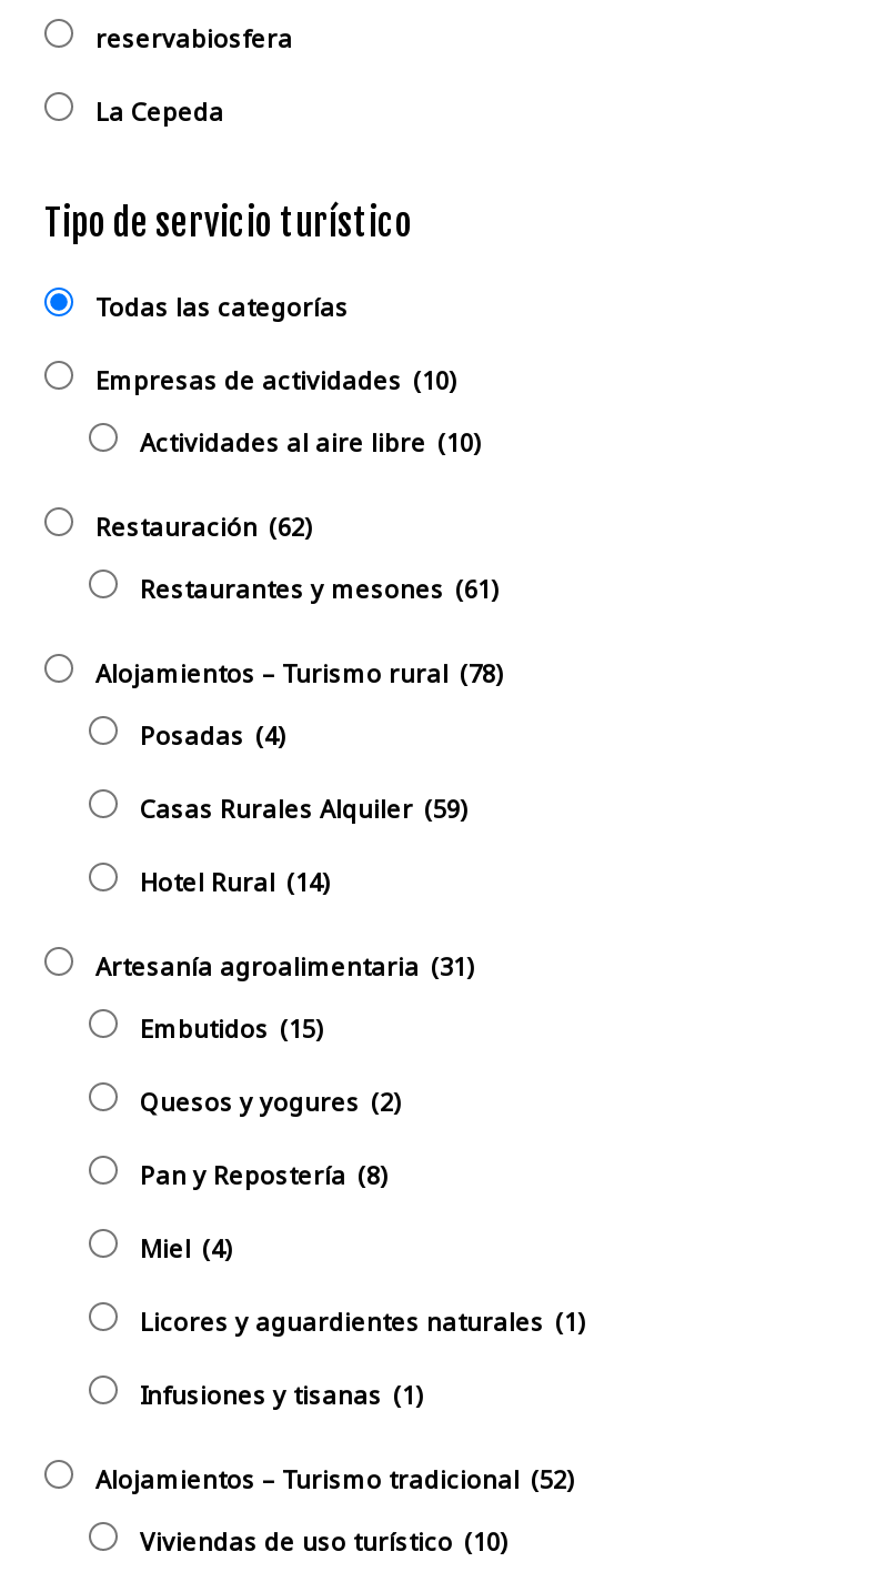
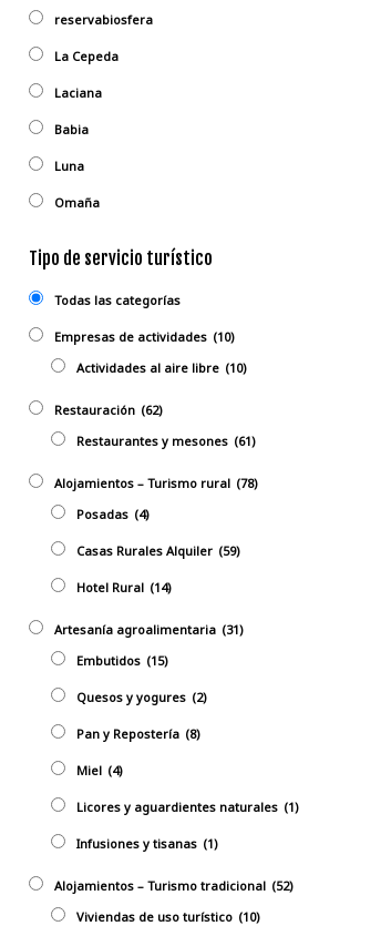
none -> [54,84,102,210] Laciana | Babia | Luna | Omaña

